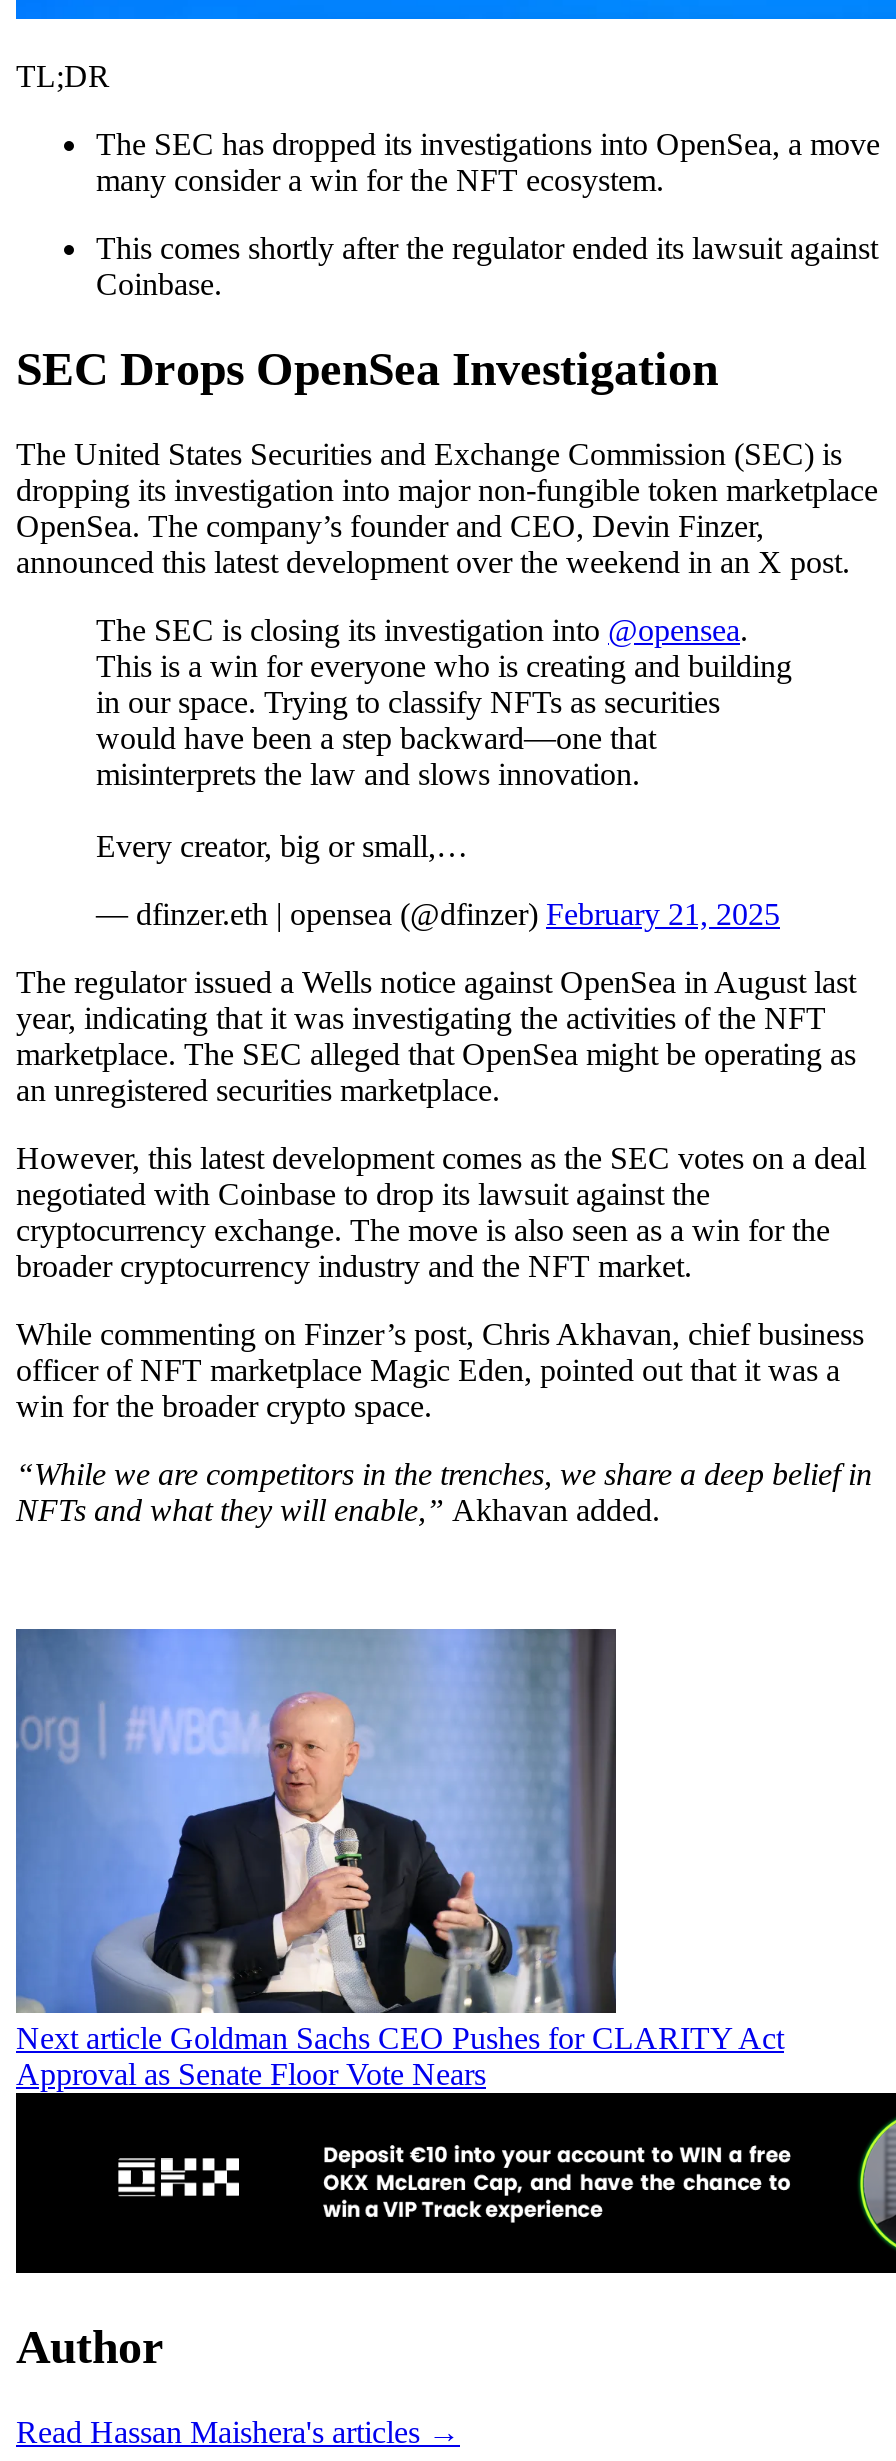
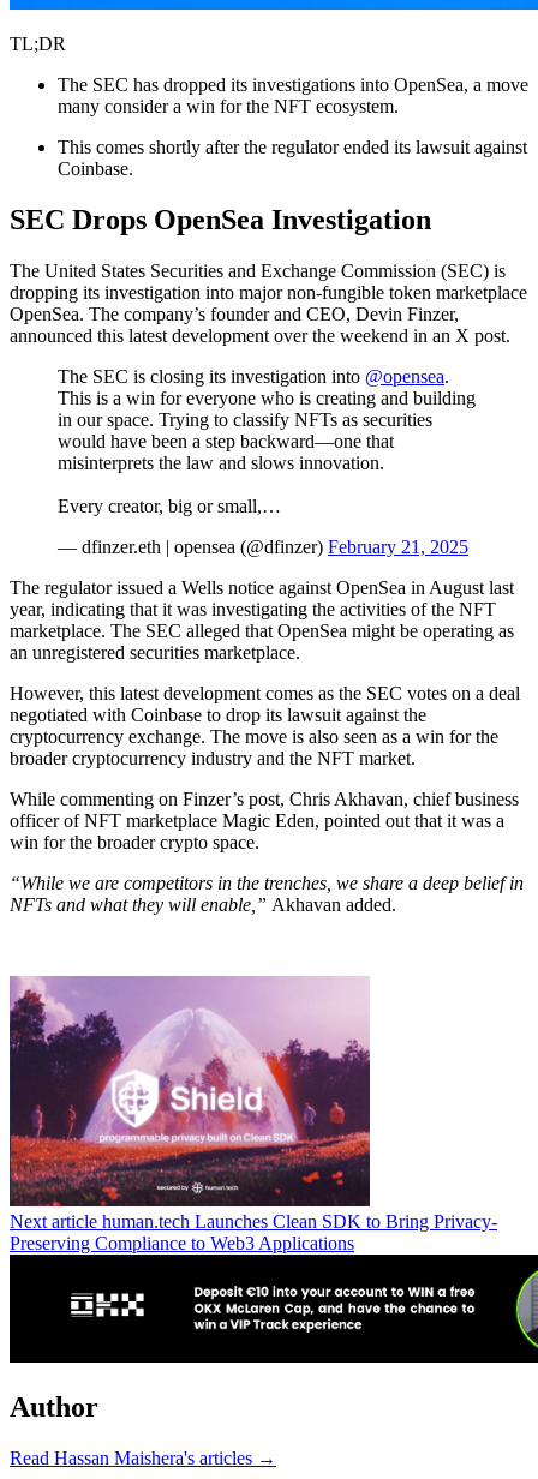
[14,1627,784,2090] [image] | Next article Goldman Sachs CEO Pushes for CLARITY Act | Approval as Senate Floor Vote Nears -> [8,976,497,1253] [image] | Next article human.tech Launches Clean SDK to Bring Privacy- | Preserving Compliance to Web3 Applications

